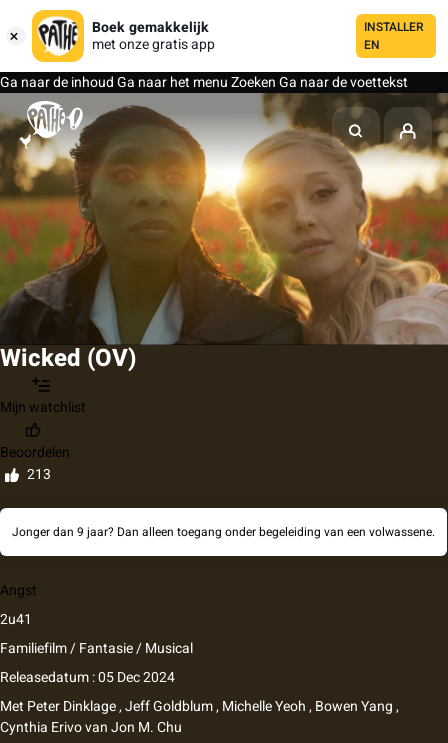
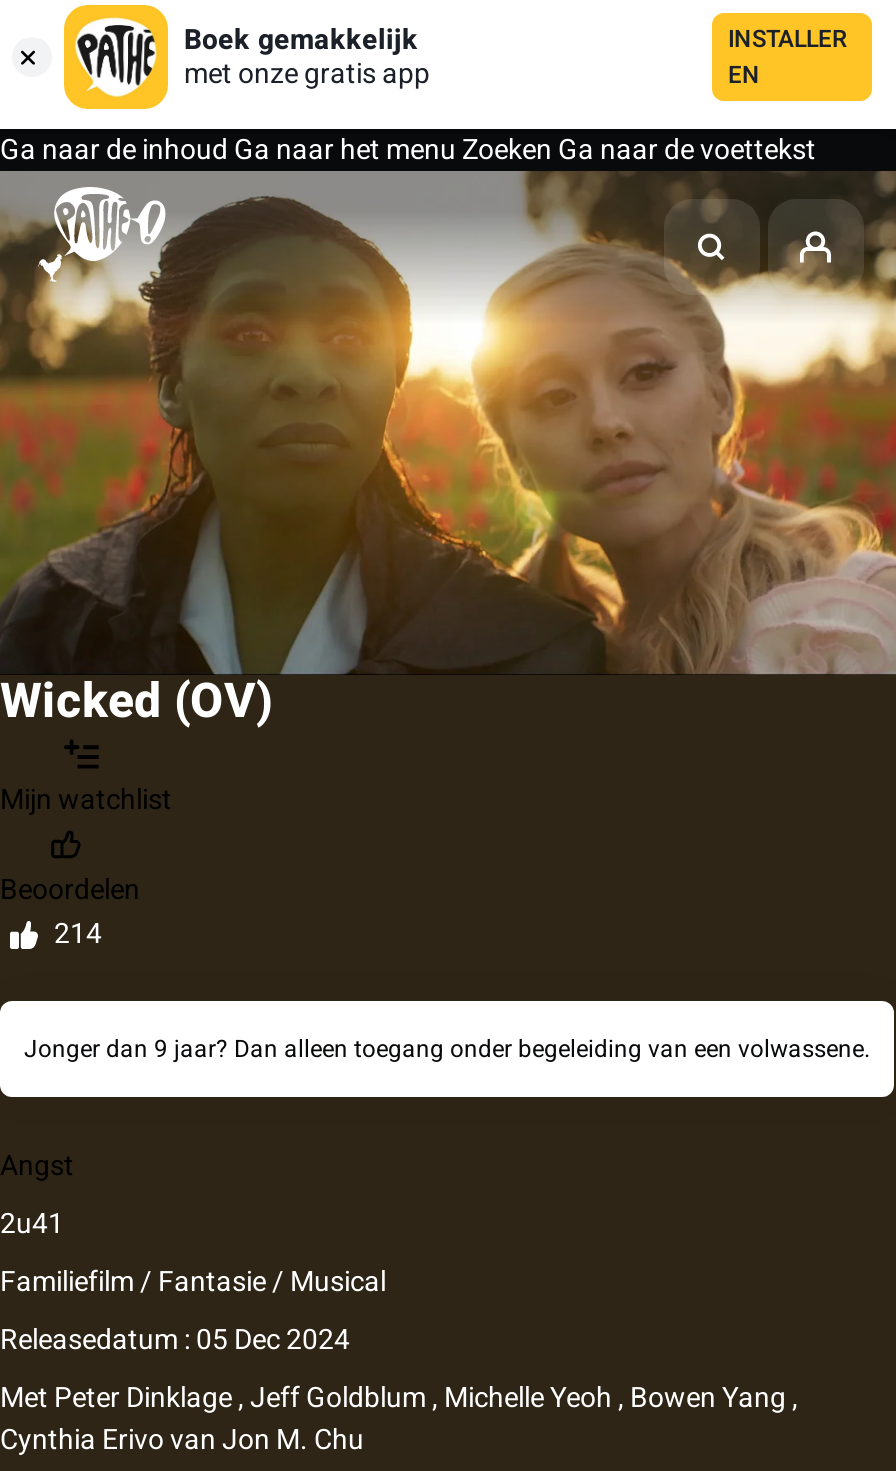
[24,464,51,485] 213 -> [48,913,102,955] 214

